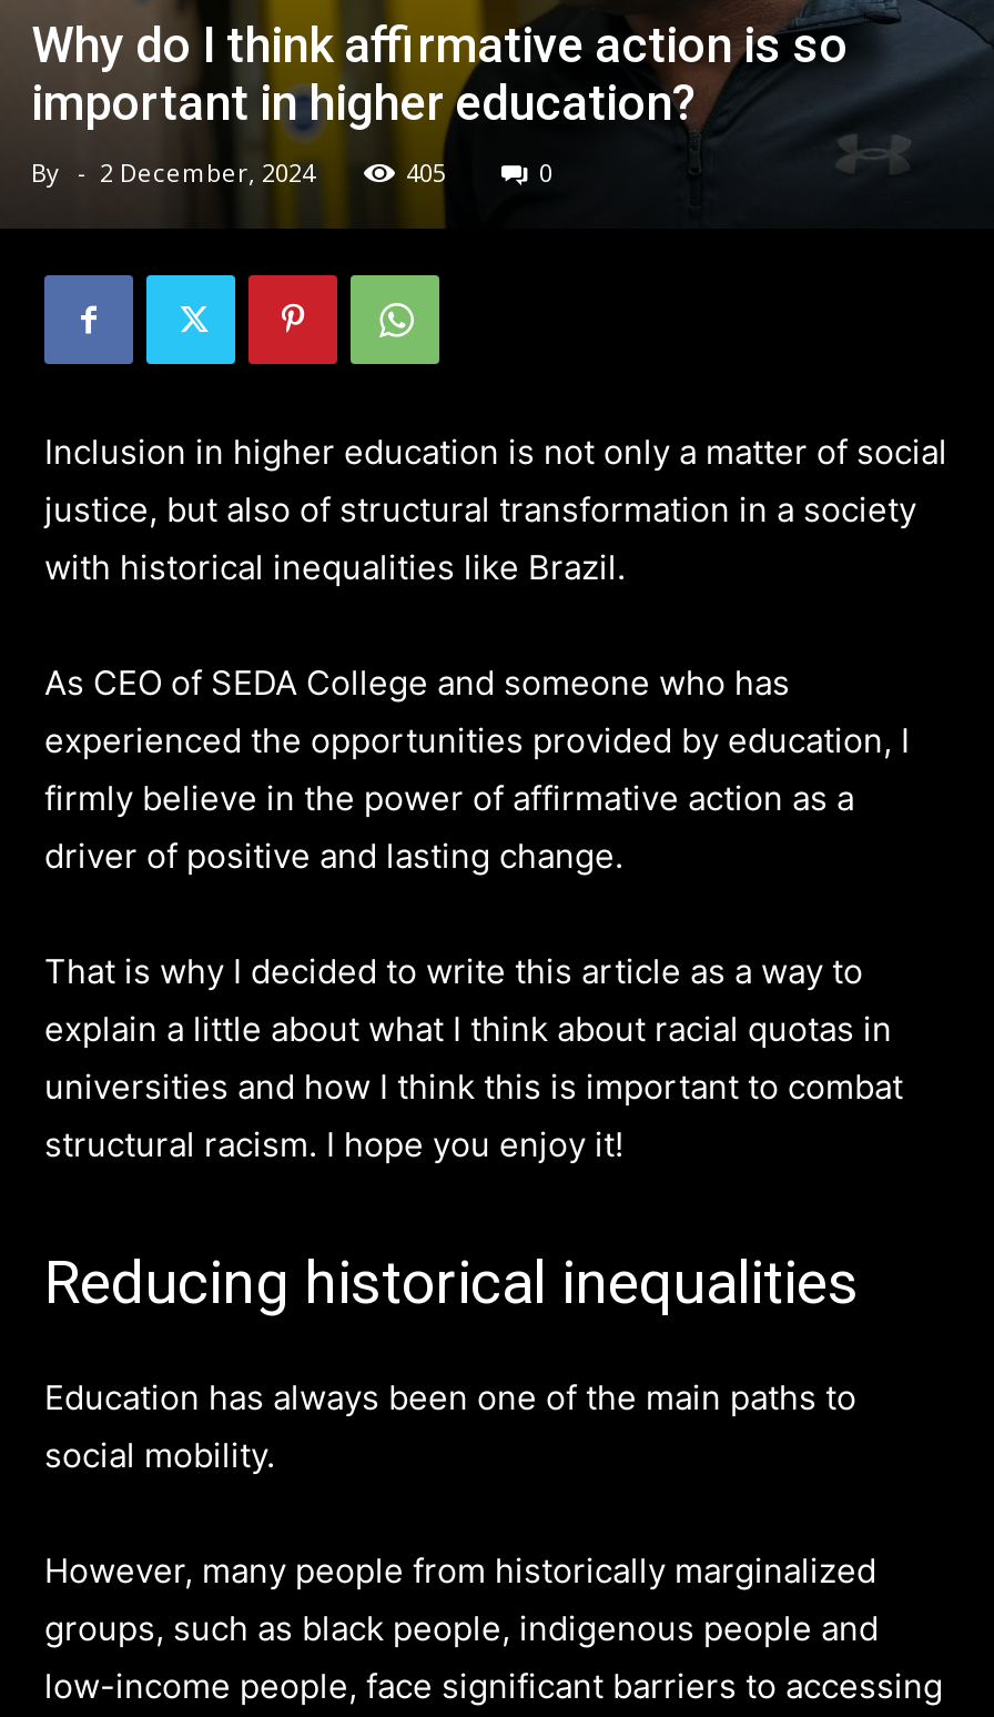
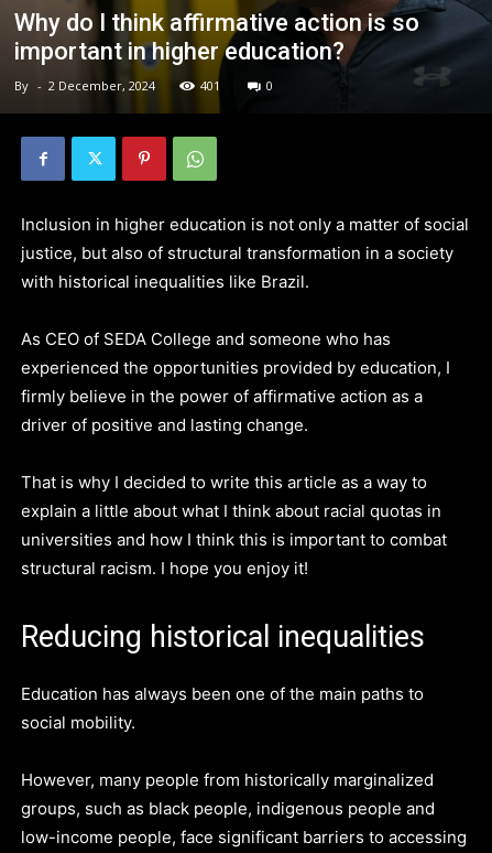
[406,155,446,189] 405 -> [200,77,220,94] 401

